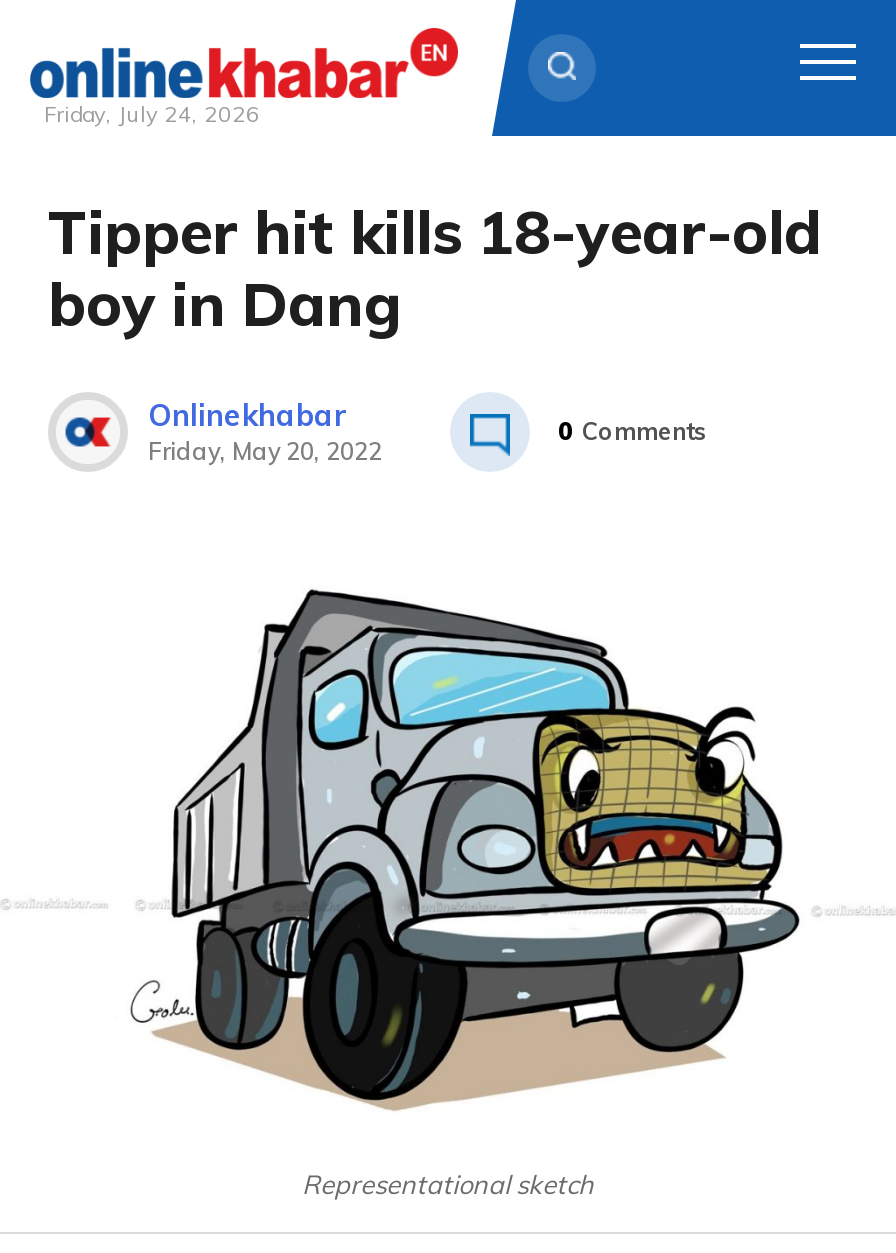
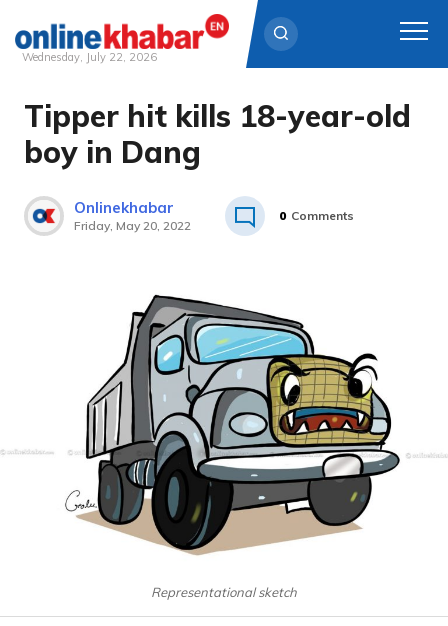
[44,100,260,128] Friday, July 24, 2026 -> [22,50,157,64] Wednesday, July 22, 2026

